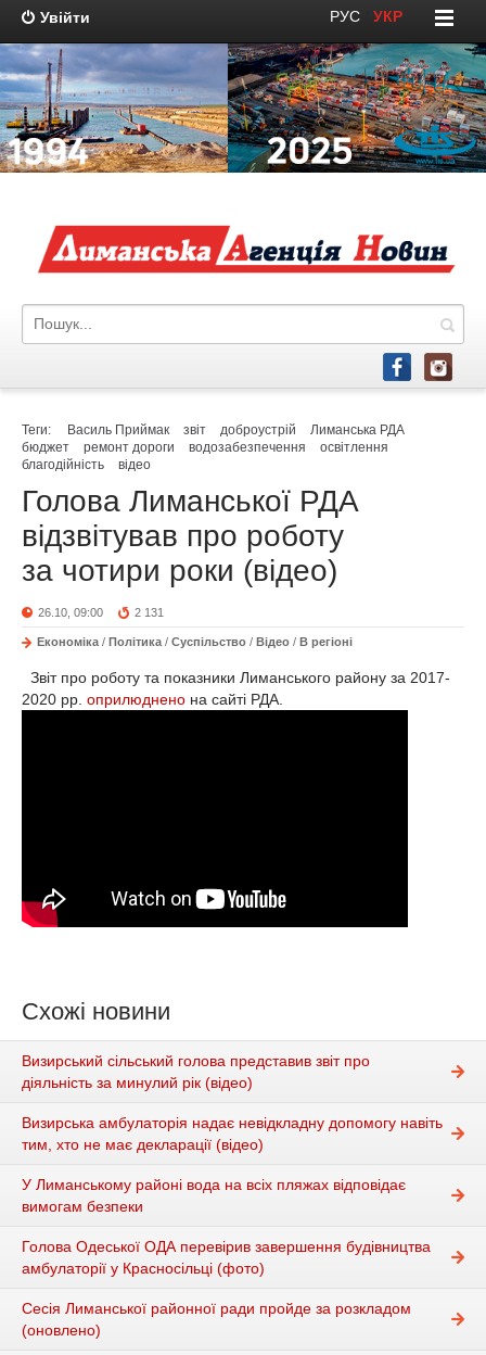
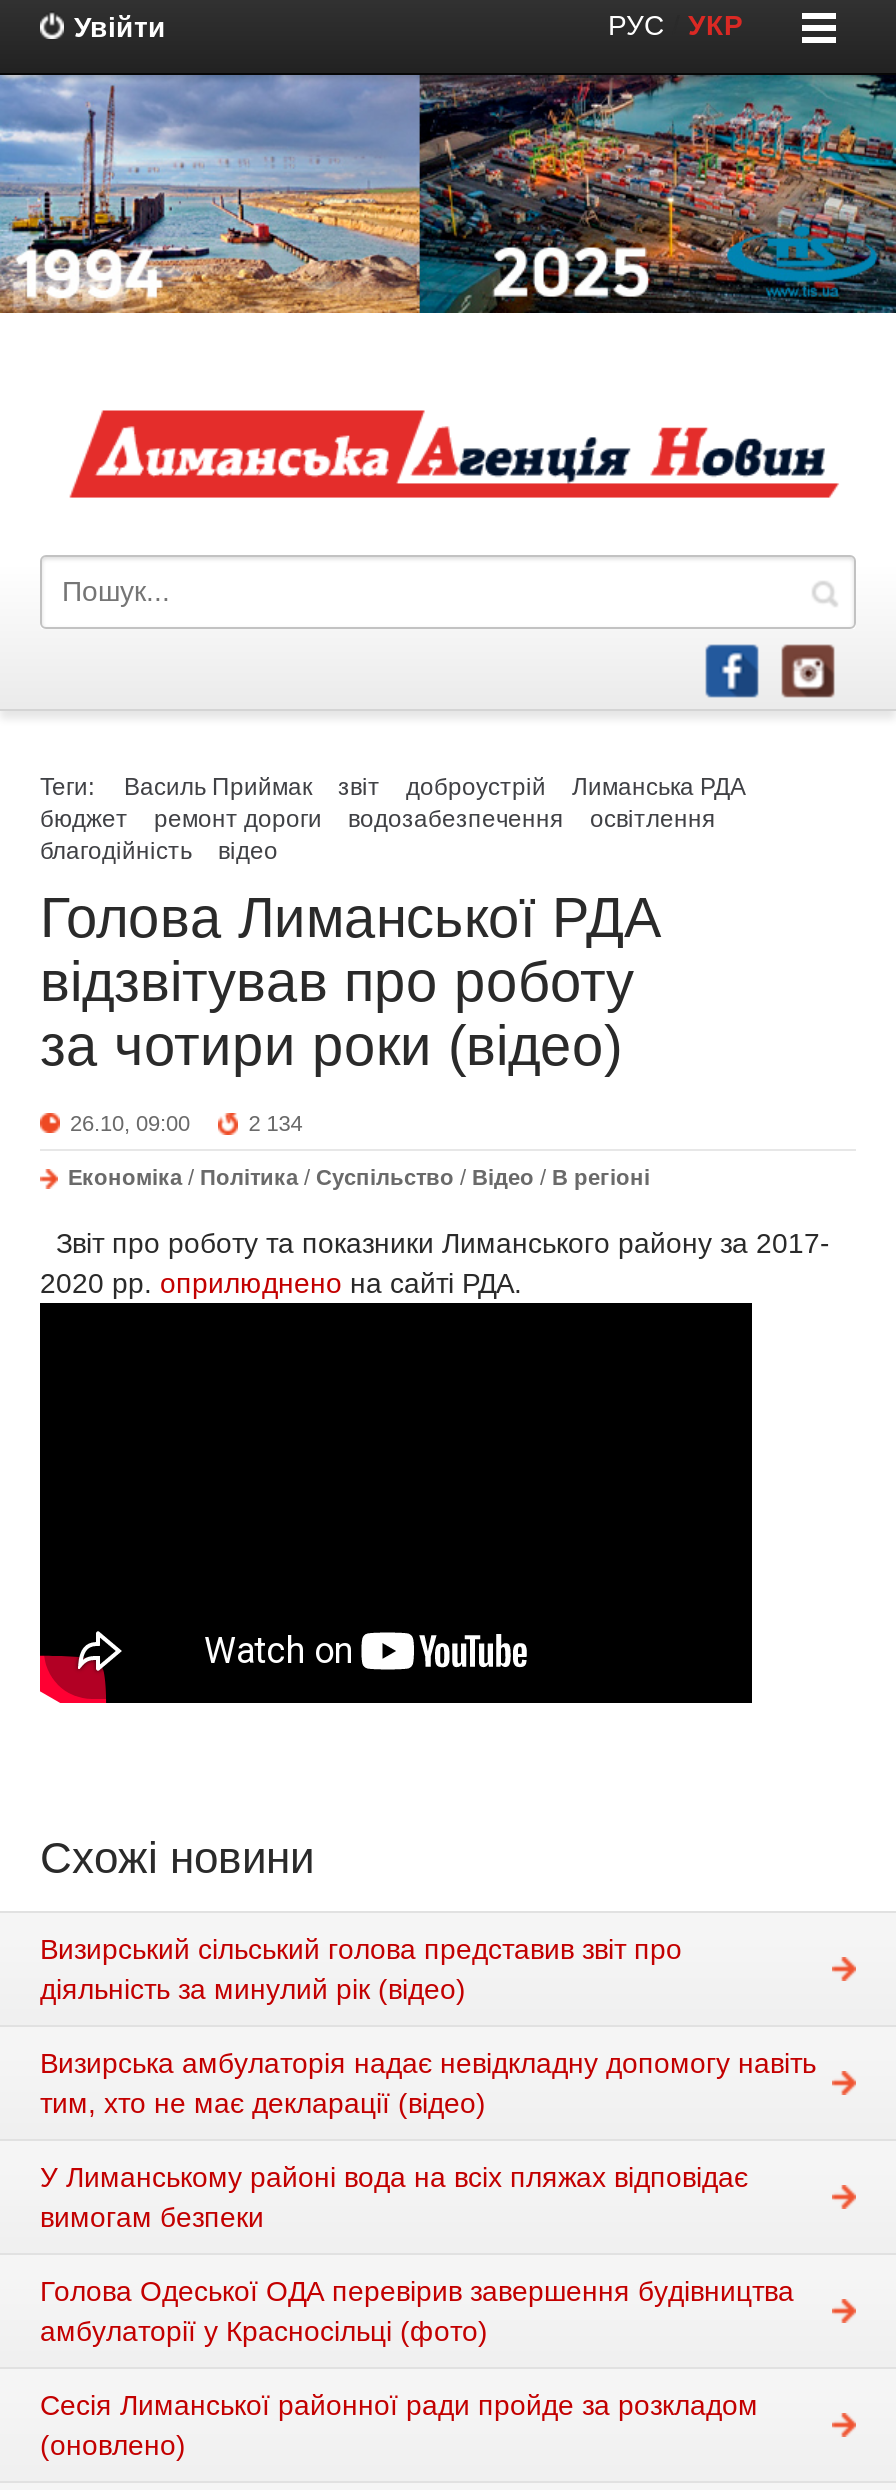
[135,606,164,619] 2 131 -> [248,1111,302,1135] 2 134

